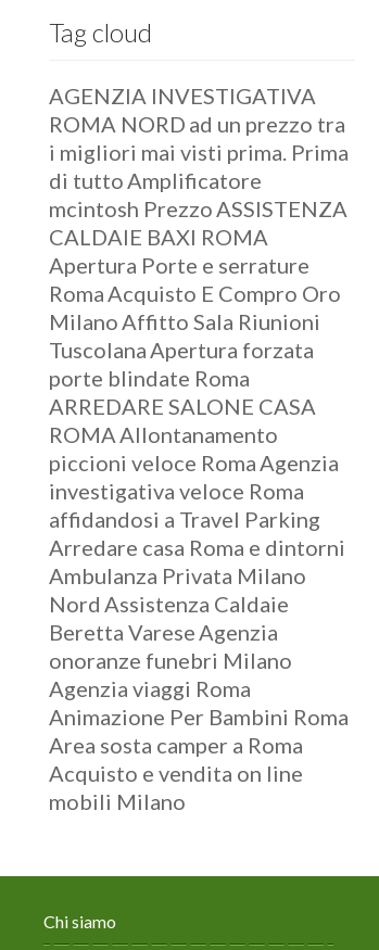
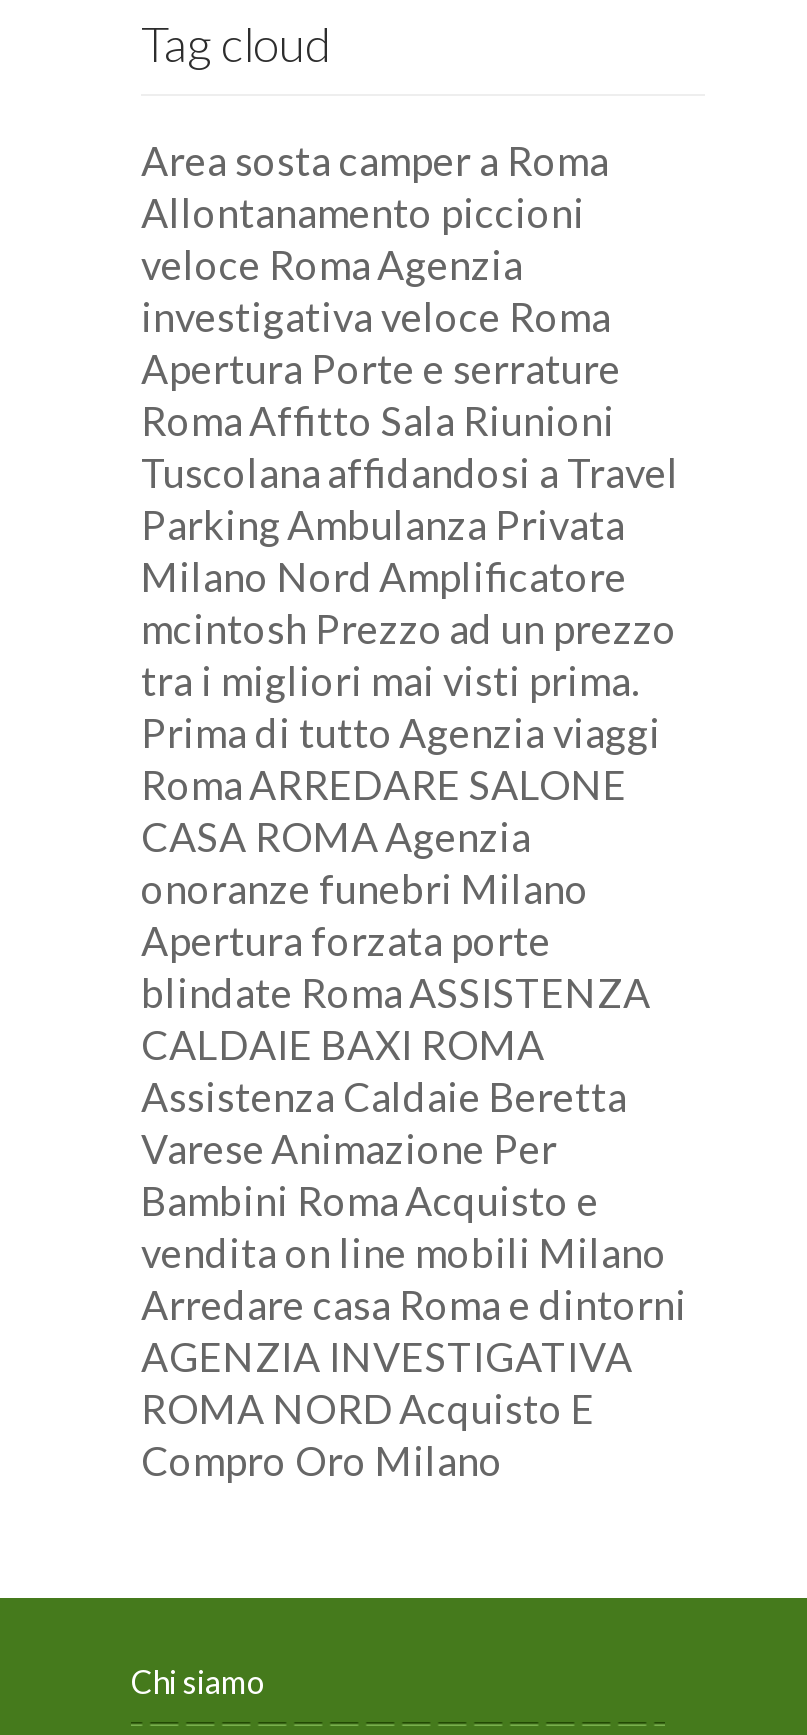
none -> [141,188,679,1276] Allontanamento piccioni | veloce Roma Agenzia | Roma Affitto Sala Riunioni | Tuscolana affidandosi a Travel | Parking Ambulanza Privata | Milano Nord Amplificatore | mcintosh Prezzo ad un prezzo | tra i migliori mai visti prima. | Prima di tutto Agenzia viaggi | Roma ARREDARE SALONE | CASA ROMA Agenzia | Apertura forzata porte | blindate Roma ASSISTENZA | Assistenza Caldaie Beretta | Varese Animazione Per | Bambini Roma Acquisto e | vendita on line mobili Milano
moved [49,83,316,109] -> [141,1332,633,1380]: AGENZIA INVESTIGATIVA
[49,111,349,814] ROMA NORD ad un prezzo tra | i migliori mai visti prima. Prima | di tutto Amplificatore | mcintosh Prezzo ASSISTENZA | Roma Acquisto E Compro Oro | Milano Affitto Sala Riunioni | Tuscolana Apertura forzata | porte blindate Roma | ARREDARE SALONE CASA | ROMA Allontanamento | piccioni veloce Roma Agenzia | affidandosi a Travel Parking | Ambulanza Privata Milano | Nord Assistenza Caldaie | Beretta Varese Agenzia | Agenzia viaggi Roma | Animazione Per Bambini Roma | Acquisto e vendita on line | mobili Milano -> [141,1384,595,1484] ROMA NORD Acquisto E | Compro Oro Milano
moved [49,224,309,278] -> [141,344,621,1068]: CALDAIE BAXI ROMA | Apertura Porte e serrature
moved [49,478,304,504] -> [141,292,611,340]: investigativa veloce Roma
moved [49,534,345,560] -> [141,1280,687,1328]: Arredare casa Roma e dintorni
moved [49,647,292,673] -> [141,864,589,912]: onoranze funebri Milano
moved [49,732,303,758] -> [141,136,609,184]: Area sosta camper a Roma

